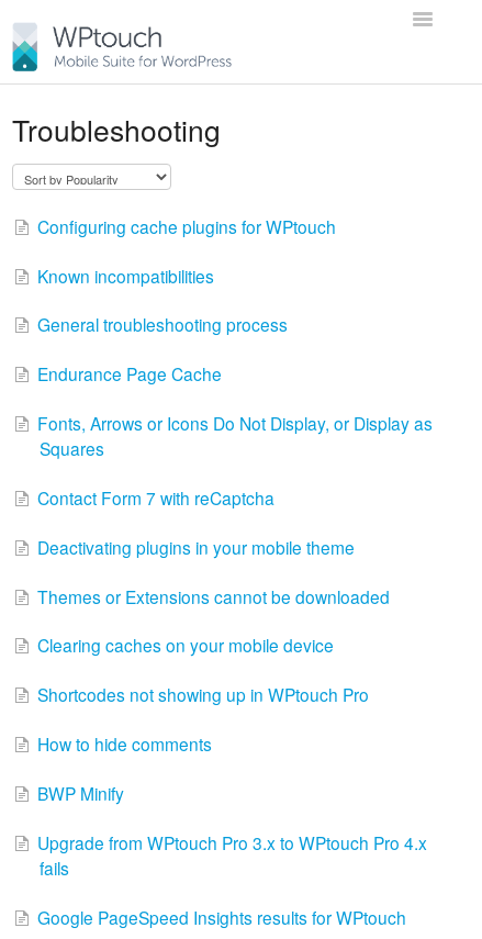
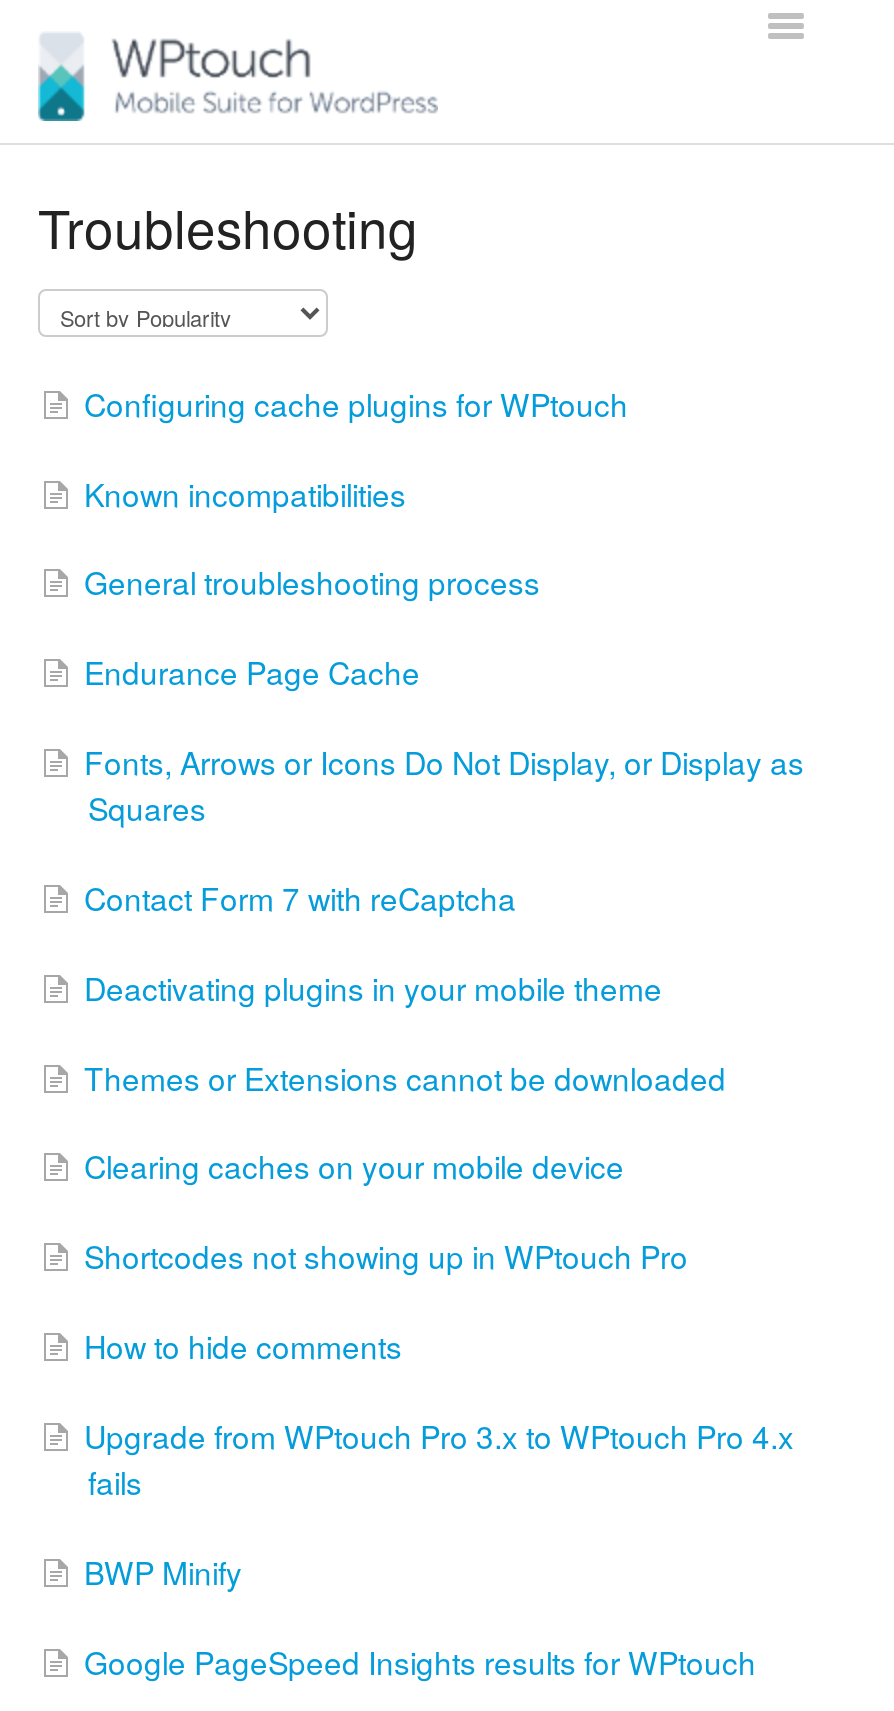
moved [37,781,124,805] -> [84,1549,242,1593]: BWP Minify
moved [37,830,427,879] -> [84,1413,794,1503]: Upgrade from WPtouch Pro 3.x to WPtouch Pro 4.x | fails

